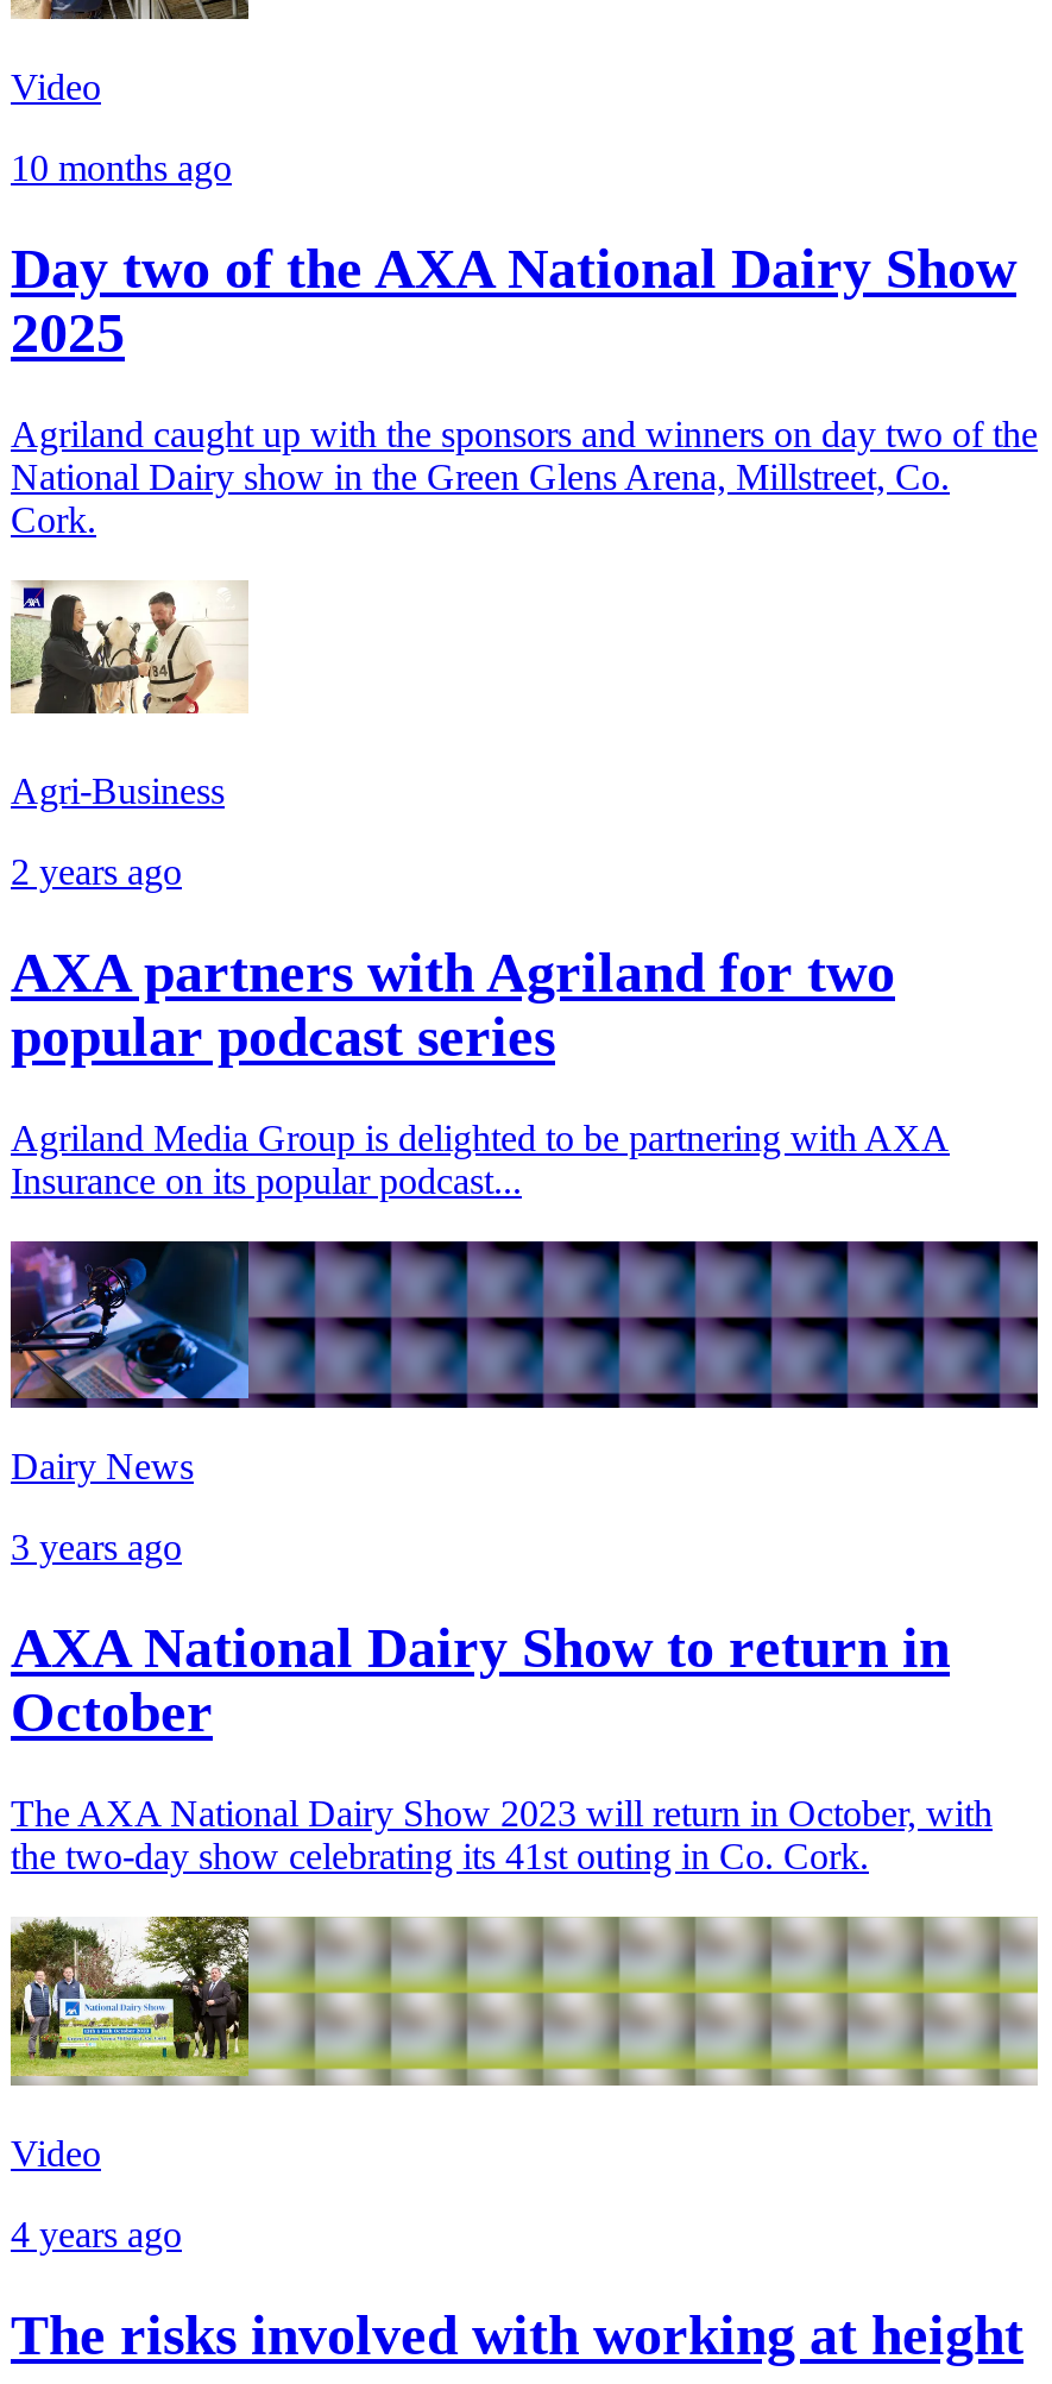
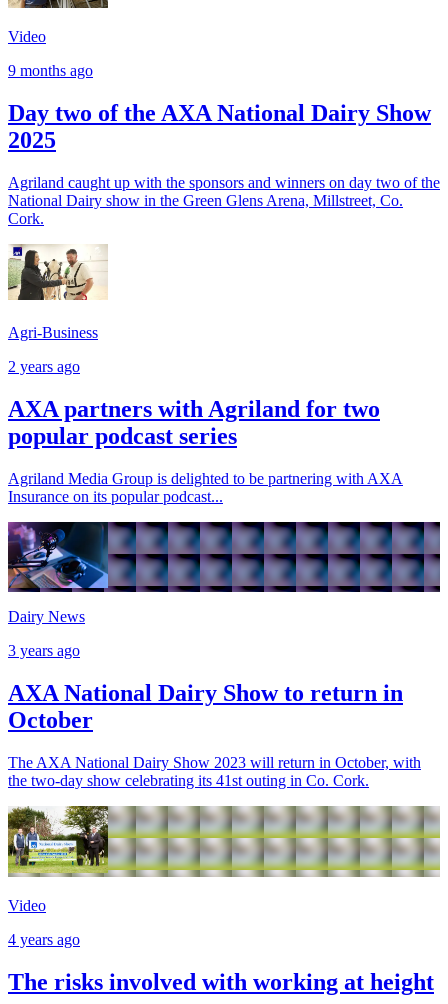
[11,147,232,188] 10 months ago -> [8,62,93,79] 9 months ago

